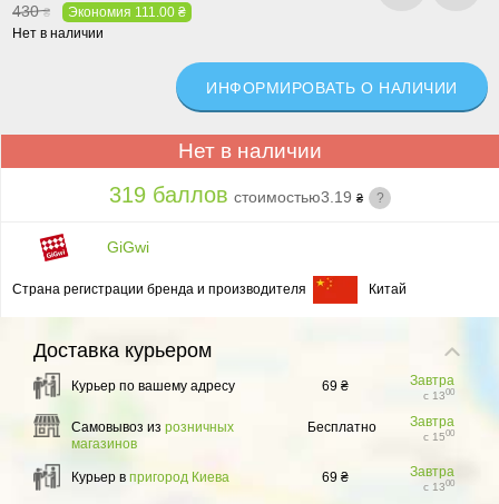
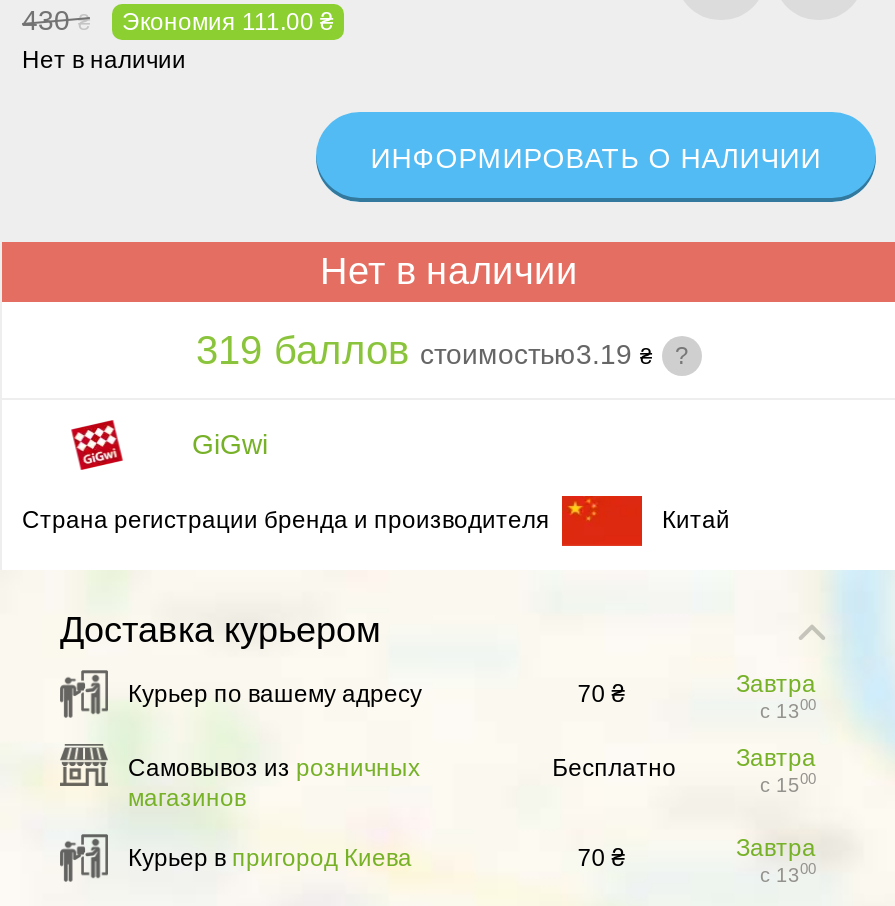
[322,378,348,394] 69 ₴ -> [578,680,626,708] 70 ₴
[322,470,348,485] 69 ₴ -> [578,844,626,872] 70 ₴

